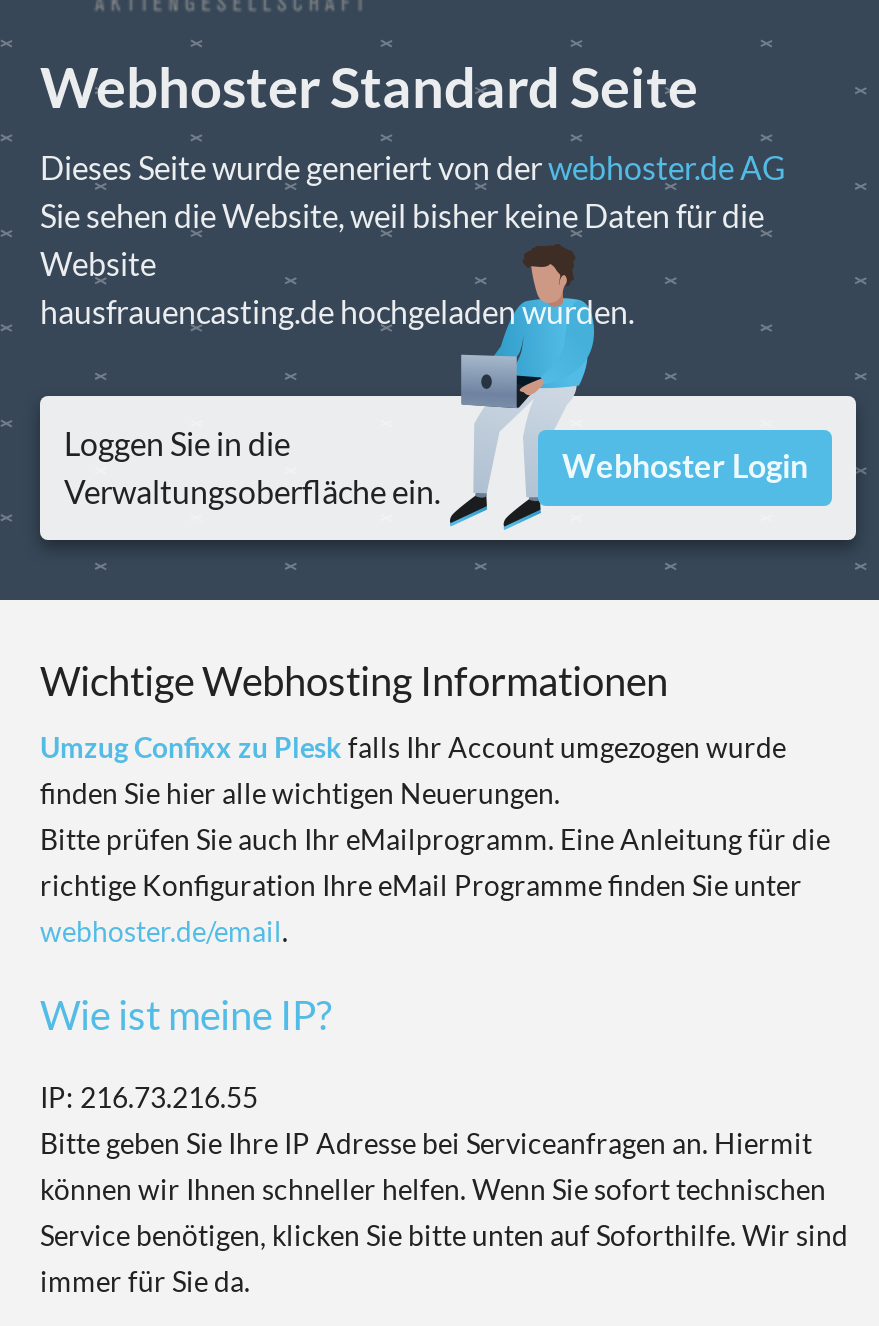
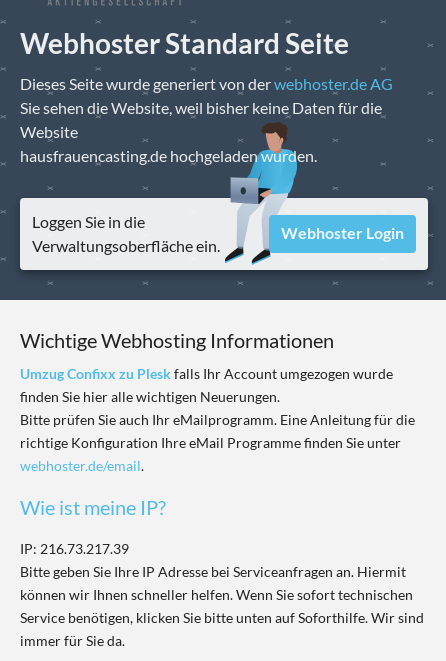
[40,1080,258,1114] IP: 216.73.216.55 -> [20,540,129,557] IP: 216.73.217.39

